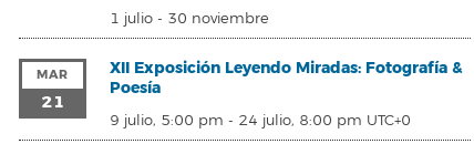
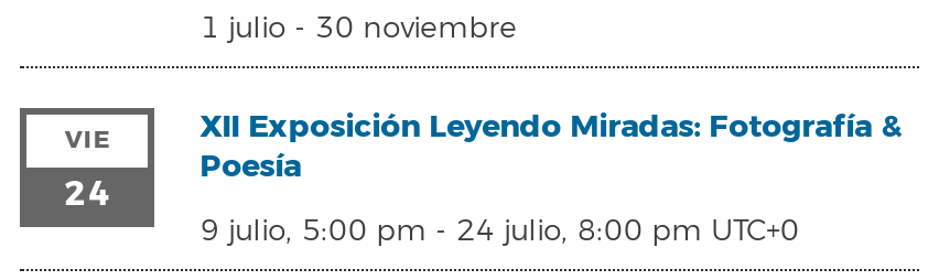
[37,66,68,113] MAR | 21 -> [63,123,112,215] VIE | 24

